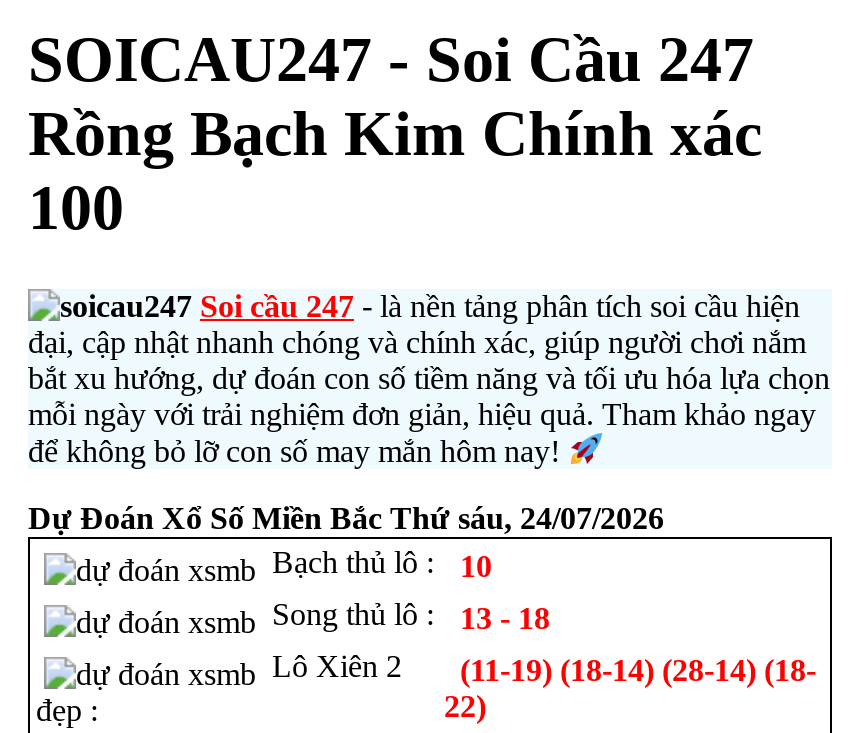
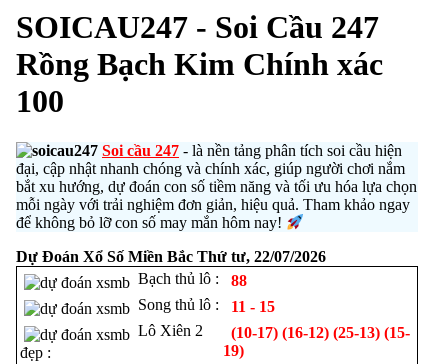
[28,502,664,536] Dự Đoán Xổ Số Miền Bắc Thứ sáu, 24/07/2026 -> [16,248,326,265] Dự Đoán Xổ Số Miền Bắc Thứ tư, 22/07/2026
[256,546,492,584] Bạch thủ lô : 10 -> [130,270,247,289] Bạch thủ lô : 88
[256,598,550,636] Song thủ lô : 13 - 18 -> [130,296,275,315] Song thủ lô : 11 - 15
[256,650,816,688] Lô Xiên 2 (11-19) (18-14) (28-14) (18- -> [130,322,410,341] Lô Xiên 2 (10-17) (16-12) (25-13) (15-
[444,690,486,724] 22) -> [223,342,244,359] 19)

